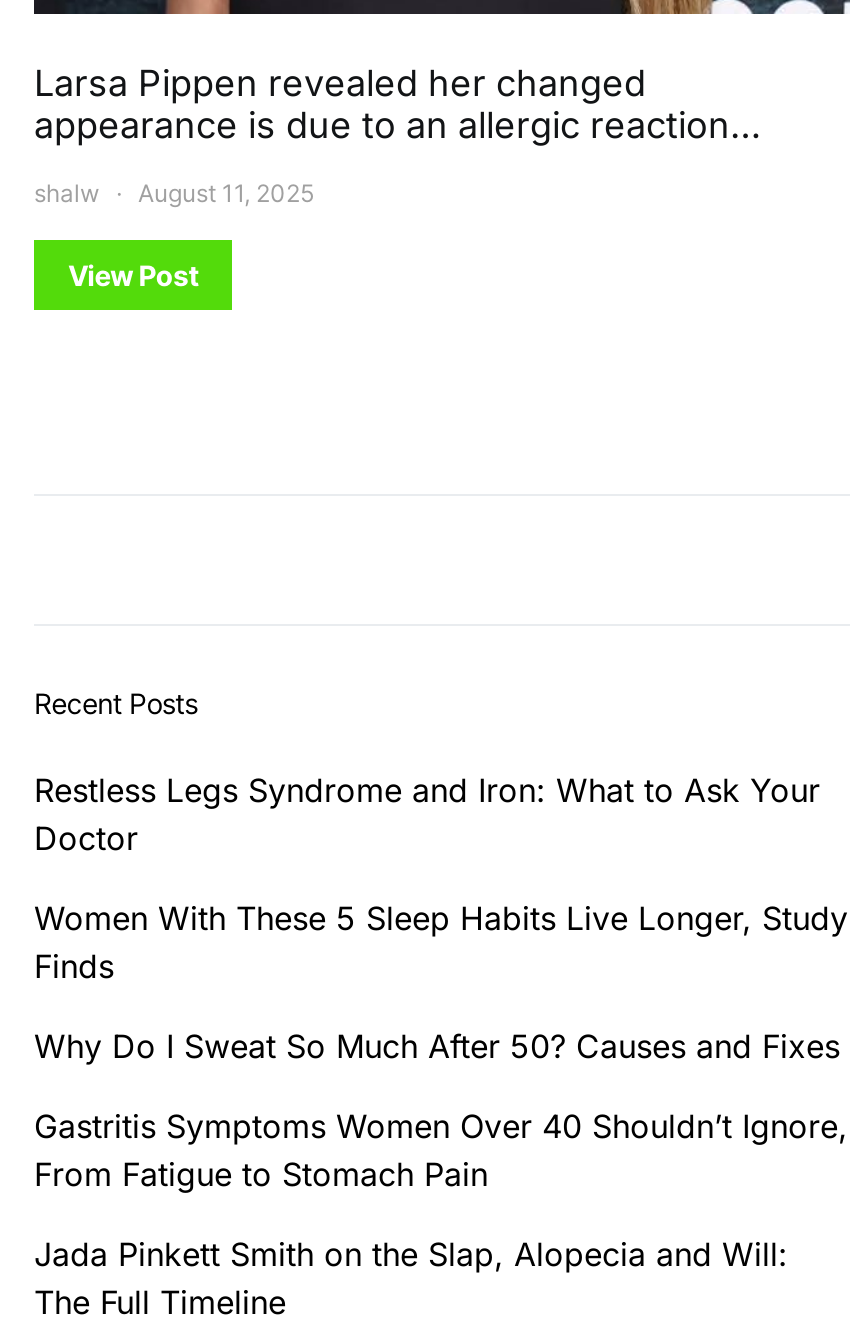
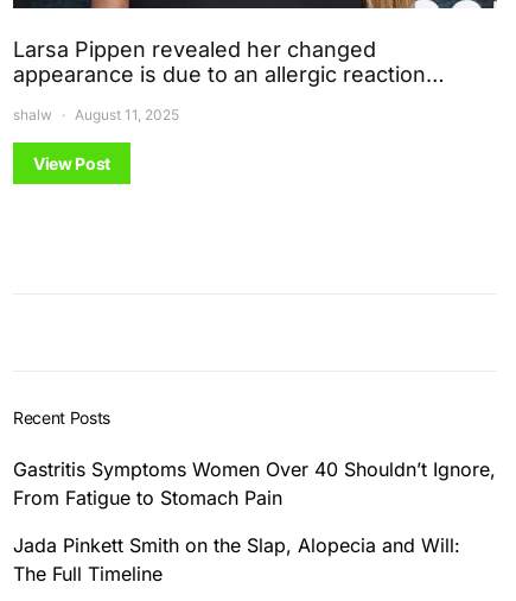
[34,769,848,1065] Restless Legs Syndrome and Iron: What to Ask Your | Doctor | Women With These 5 Sleep Habits Live Longer, Study | Finds | Why Do I Sweat So Much After 50? Causes and Fixes -> none

